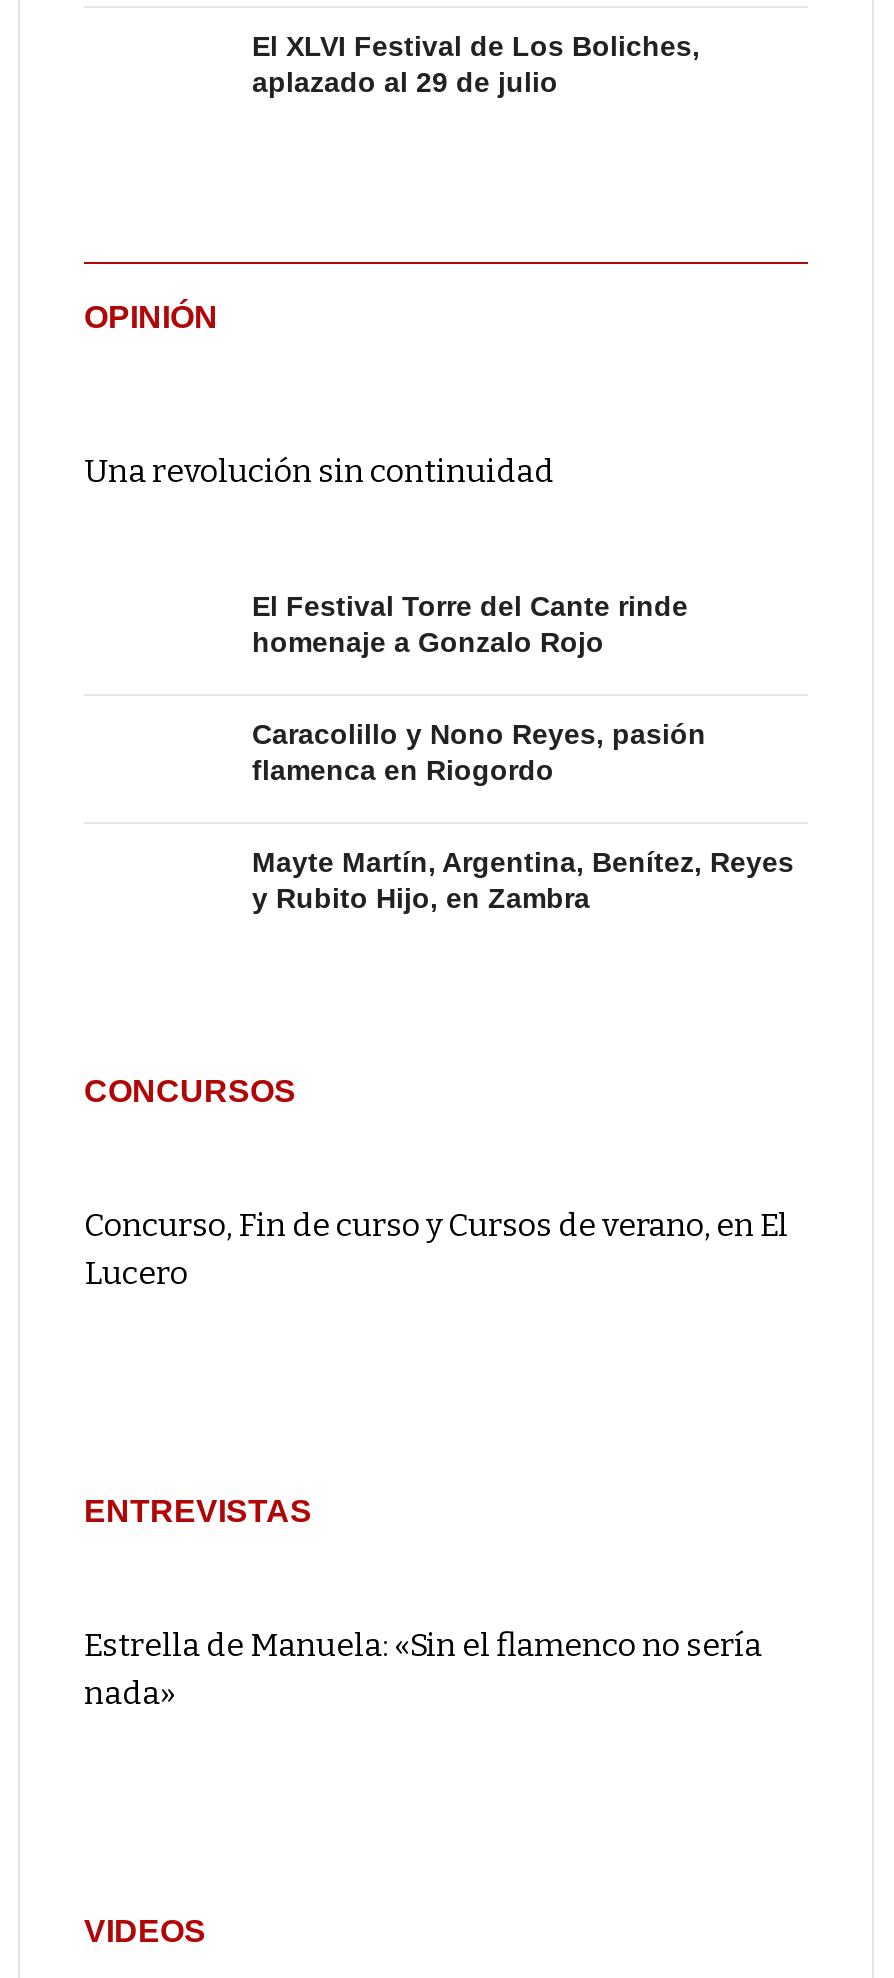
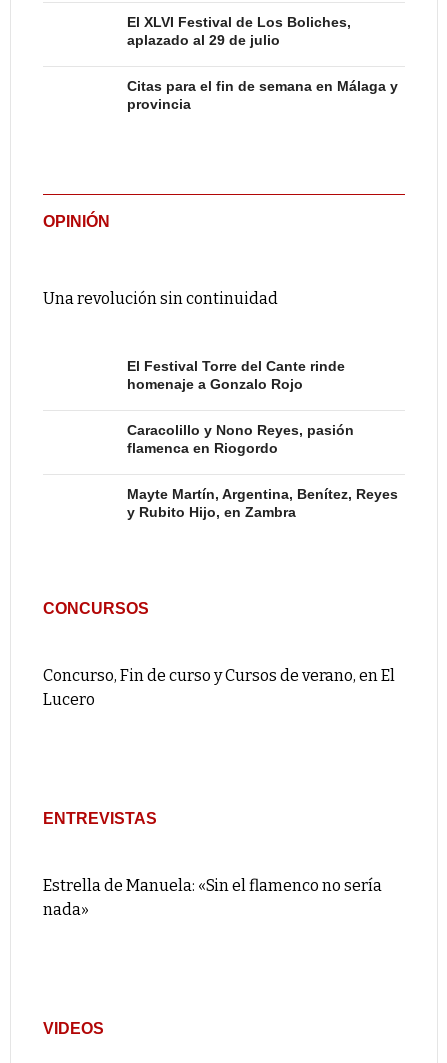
none -> [127,78,398,112] Citas para el fin de semana en Málaga y | provincia

